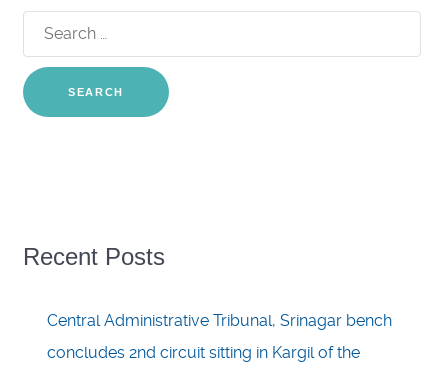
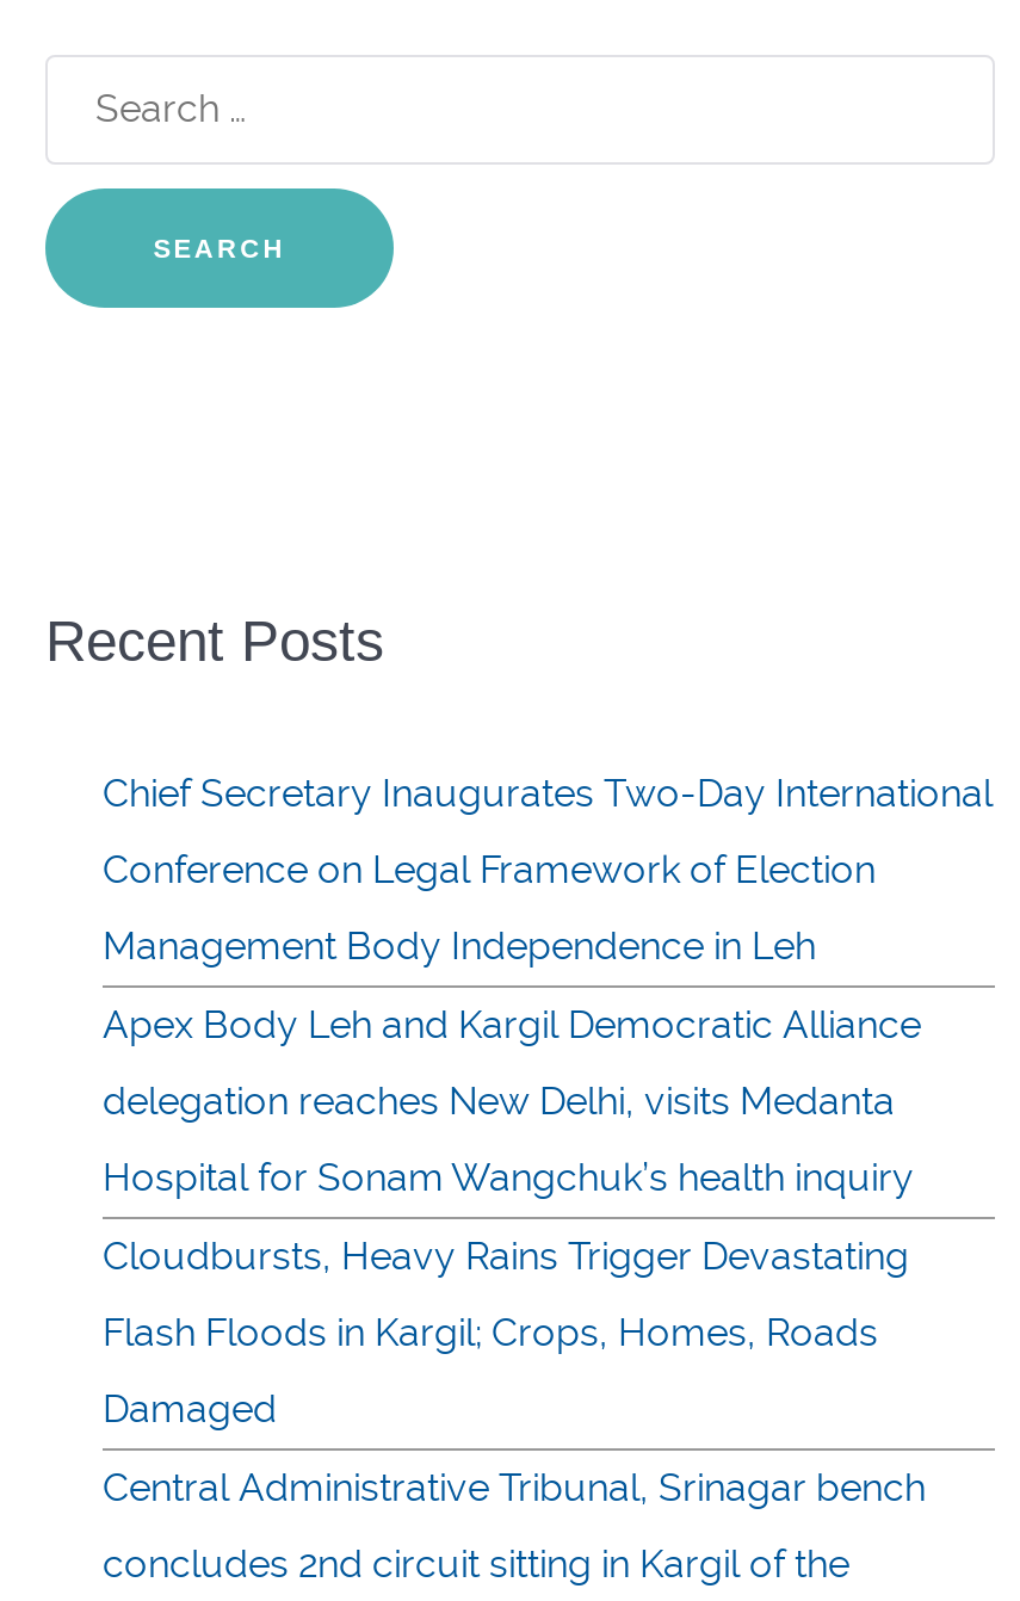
none -> [103,771,993,1432] Chief Secretary Inaugurates Two-Day International | Conference on Legal Framework of Election | Management Body Independence in Leh | Apex Body Leh and Kargil Democratic Alliance | delegation reaches New Delhi, visits Medanta | Hospital for Sonam Wangchuk’s health inquiry | Cloudbursts, Heavy Rains Trigger Devastating | Flash Floods in Kargil; Crops, Homes, Roads | Damaged

